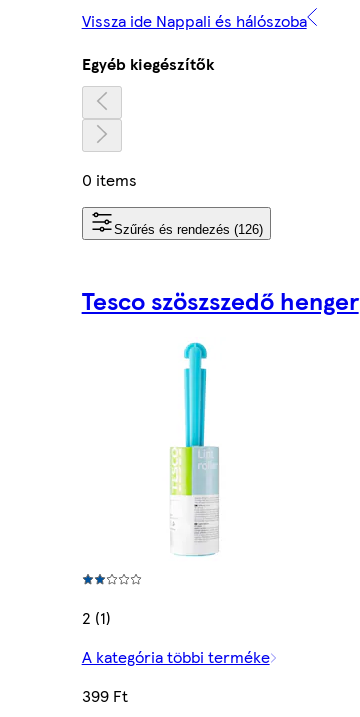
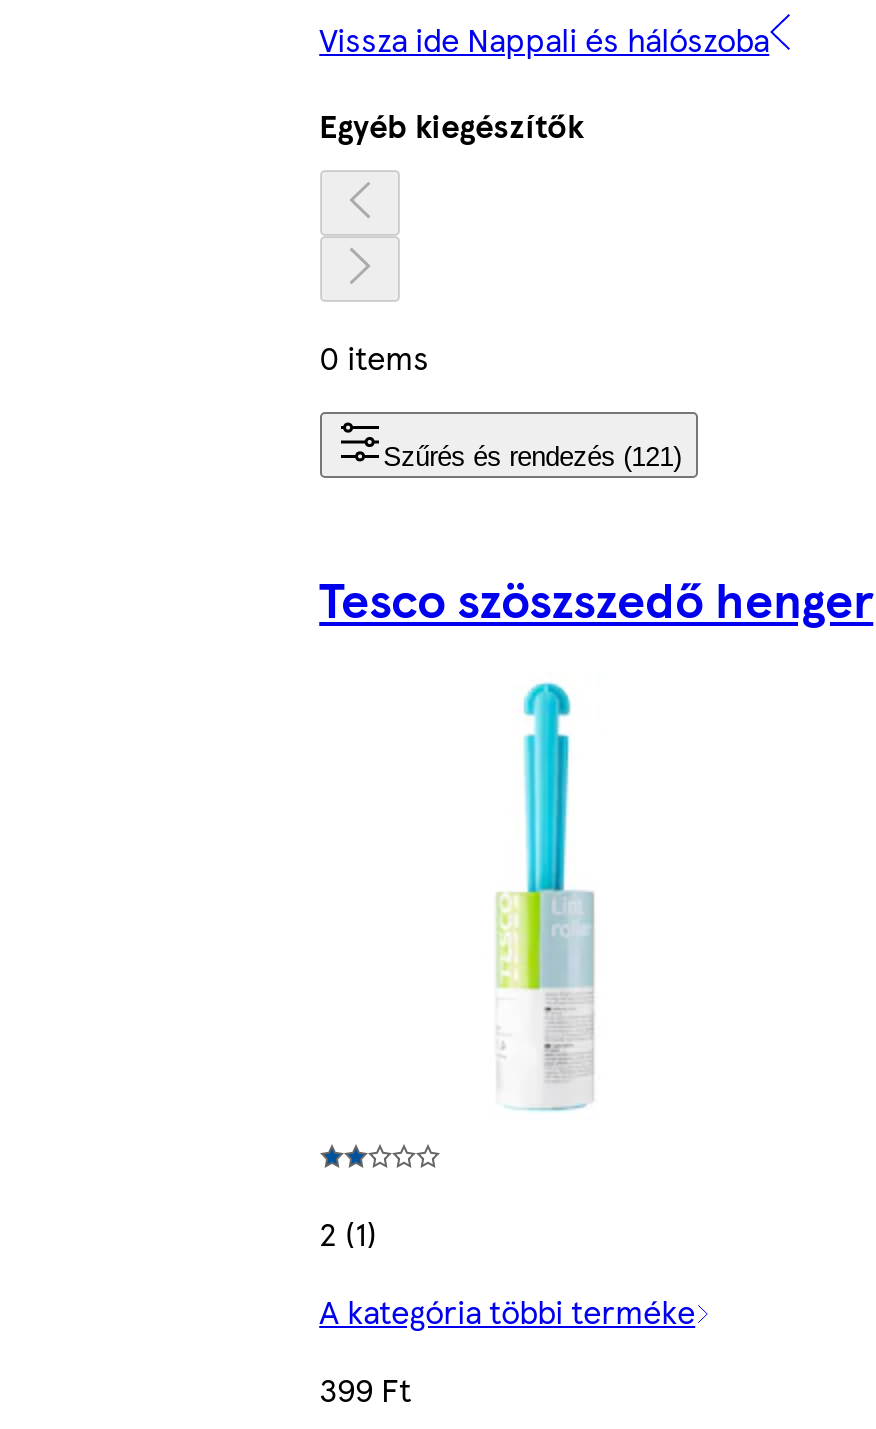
[114,222,263,237] Szűrés és rendezés (126) -> [383,441,681,471] Szűrés és rendezés (121)

